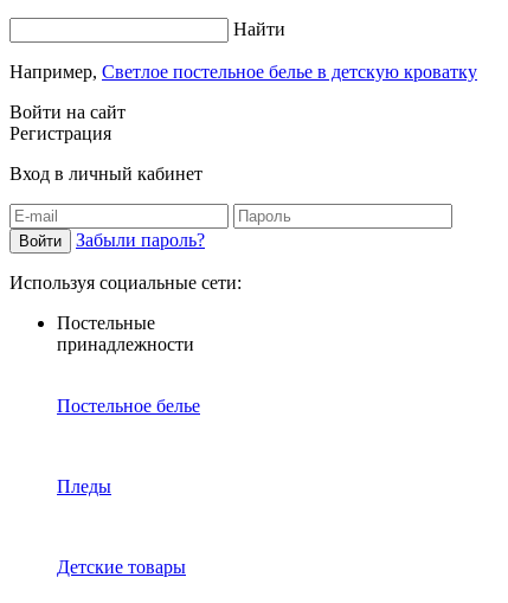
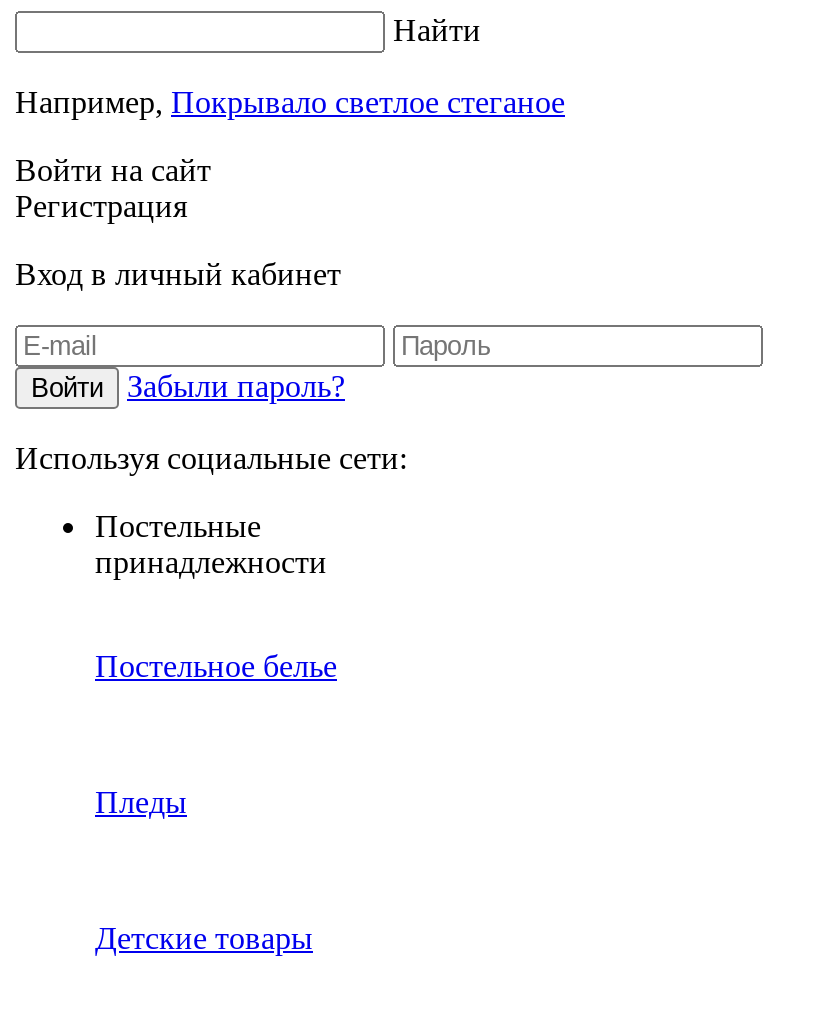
[9,62,477,82] Например, Светлое постельное белье в детскую кроватку -> [15,85,565,119] Например, Покрывало светлое стеганое

